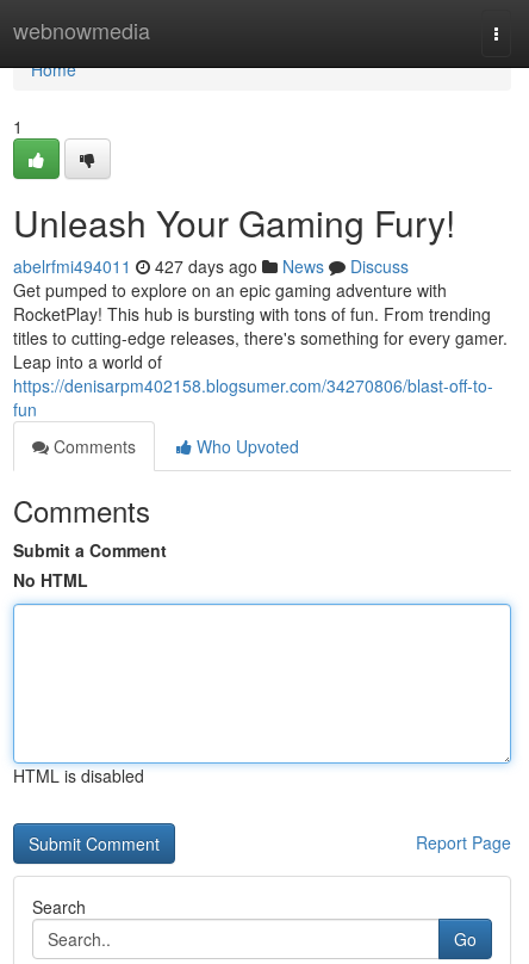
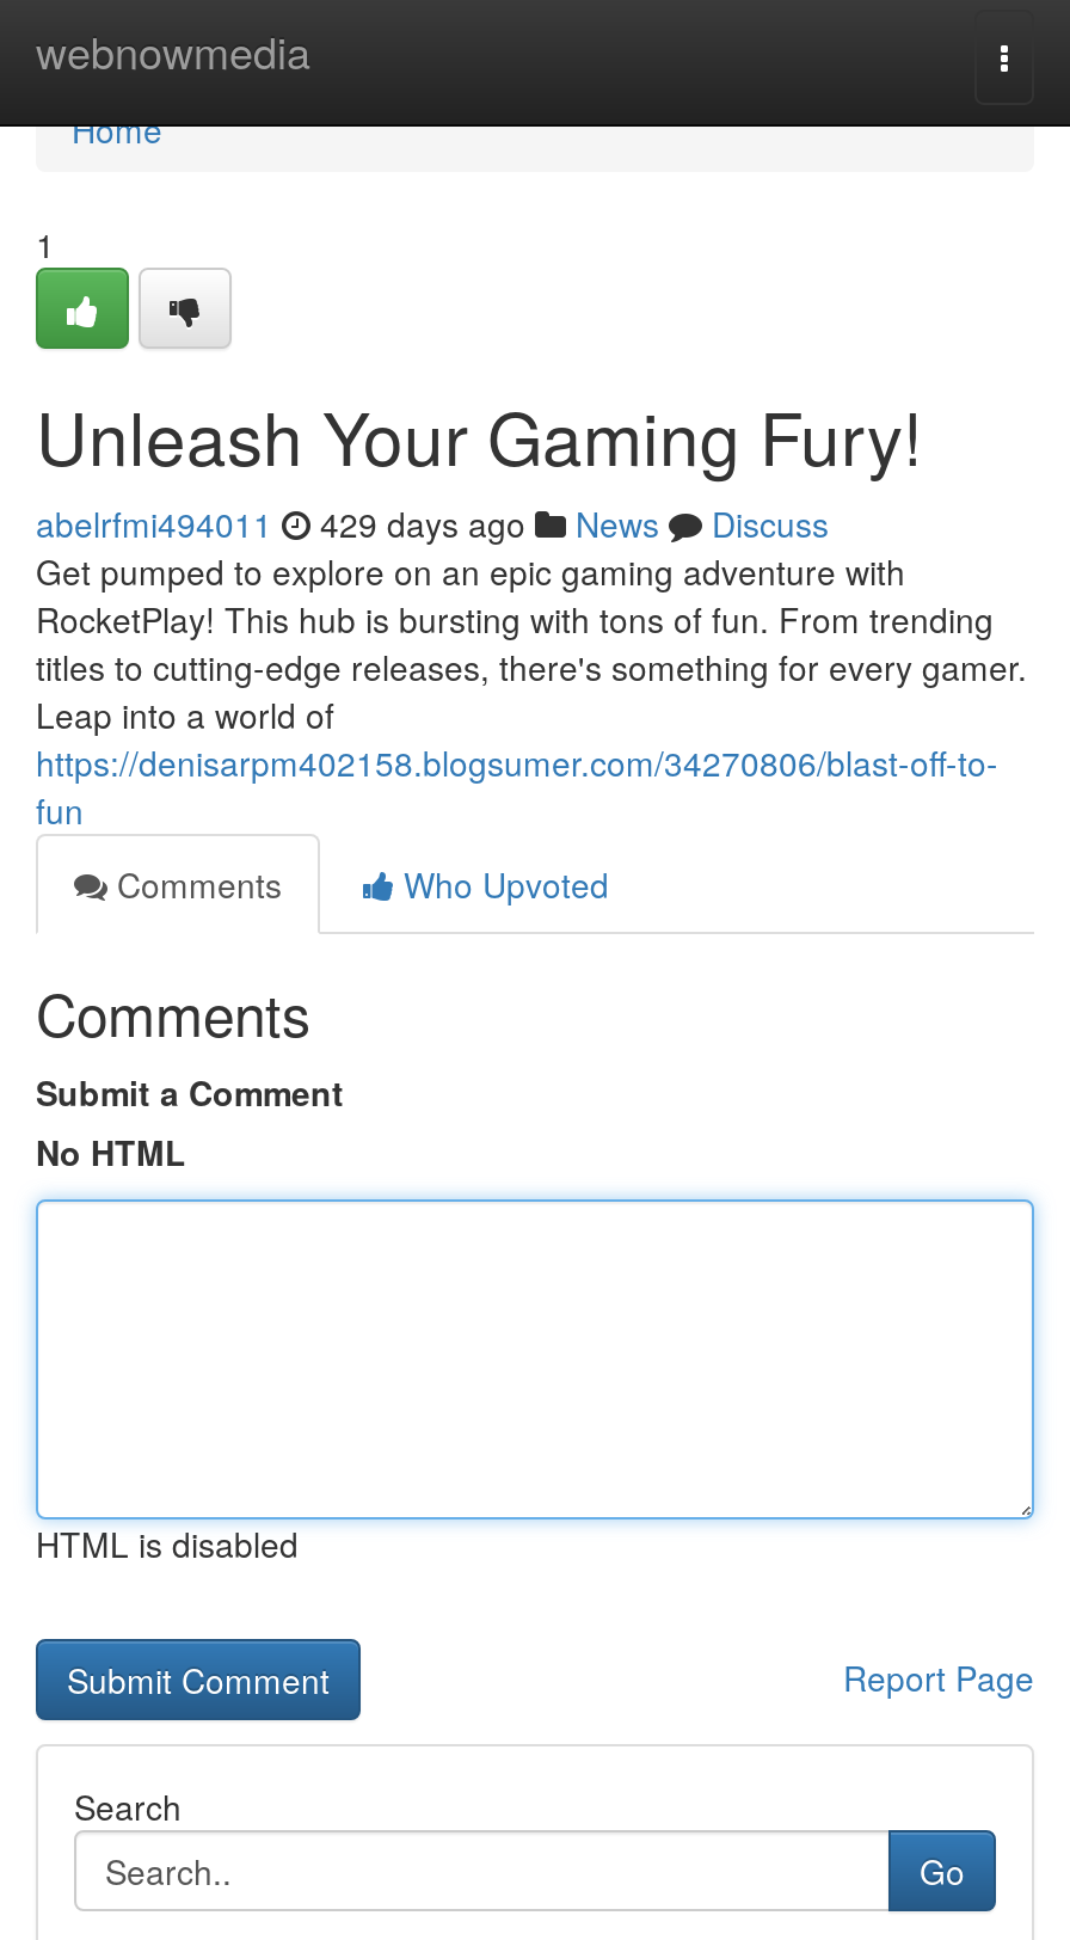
[13,254,409,278] abelrfmi494011 427 days ago News Discuss -> [36,499,829,547] abelrfmi494011 429 days ago News Discuss

